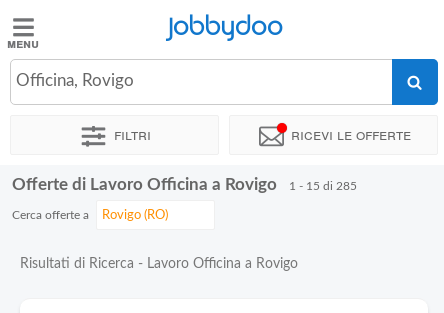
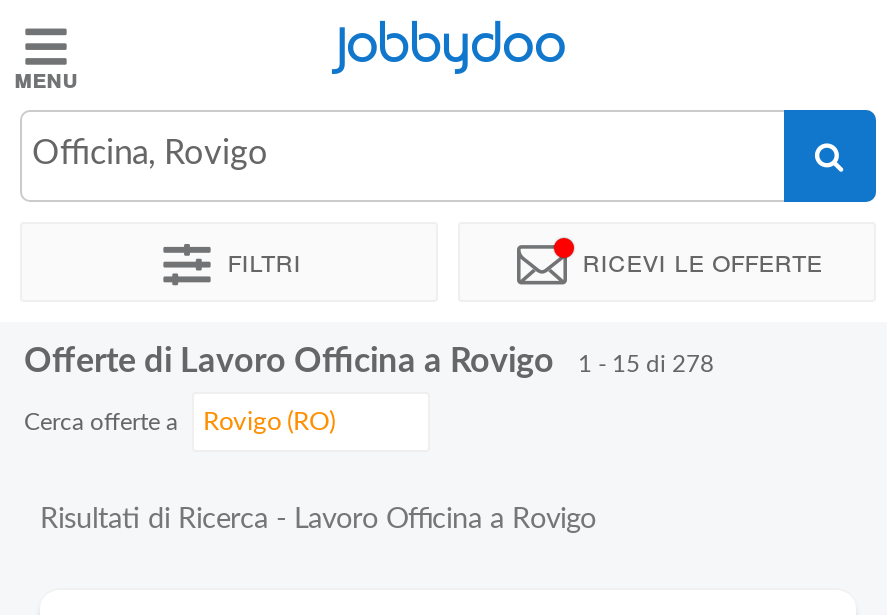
[12,176,357,193] Offerte di Lavoro Officina a Rovigo 1 - 15 di 285 -> [24,344,714,378] Offerte di Lavoro Officina a Rovigo 1 - 15 di 278

